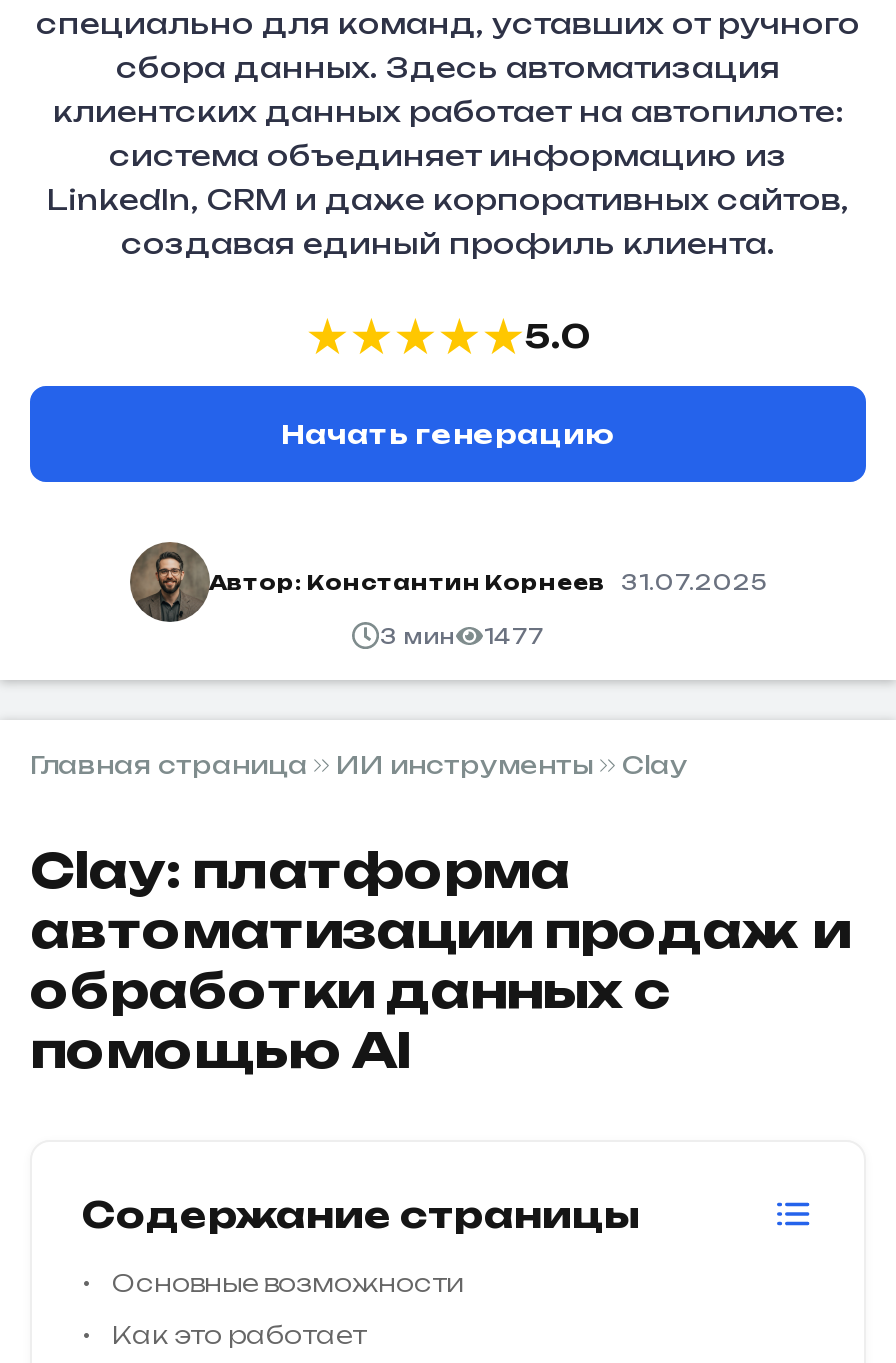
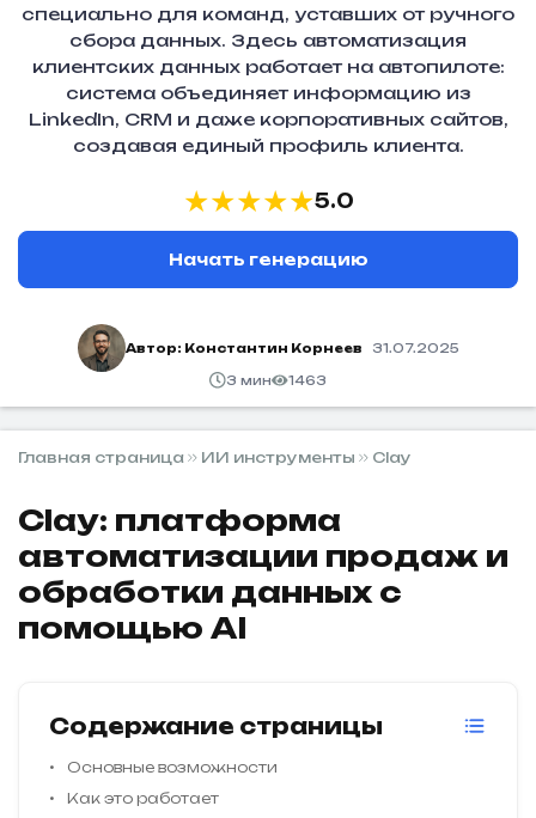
[484,624,544,648] 1477 -> [288,373,327,388] 1463

